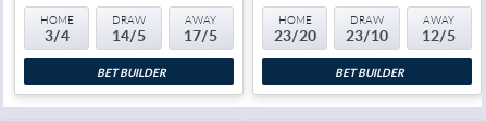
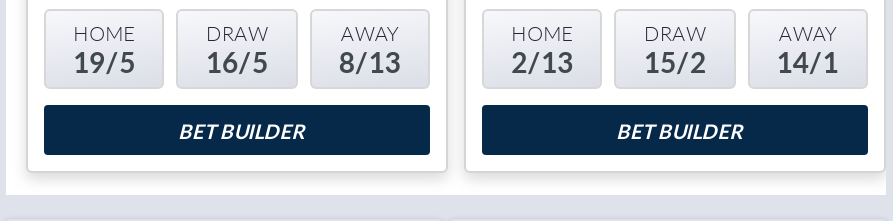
[44,25,69,46] 3/4 -> [73,43,135,81] 19/5
[112,25,146,46] 14/5 -> [206,43,268,81] 16/5
[184,25,218,46] 17/5 -> [339,43,401,81] 8/13
[274,25,316,46] 23/20 -> [511,43,573,81] 2/13
[346,25,388,46] 23/10 -> [644,43,706,81] 15/2
[422,25,456,46] 12/5 -> [777,43,839,81] 14/1

